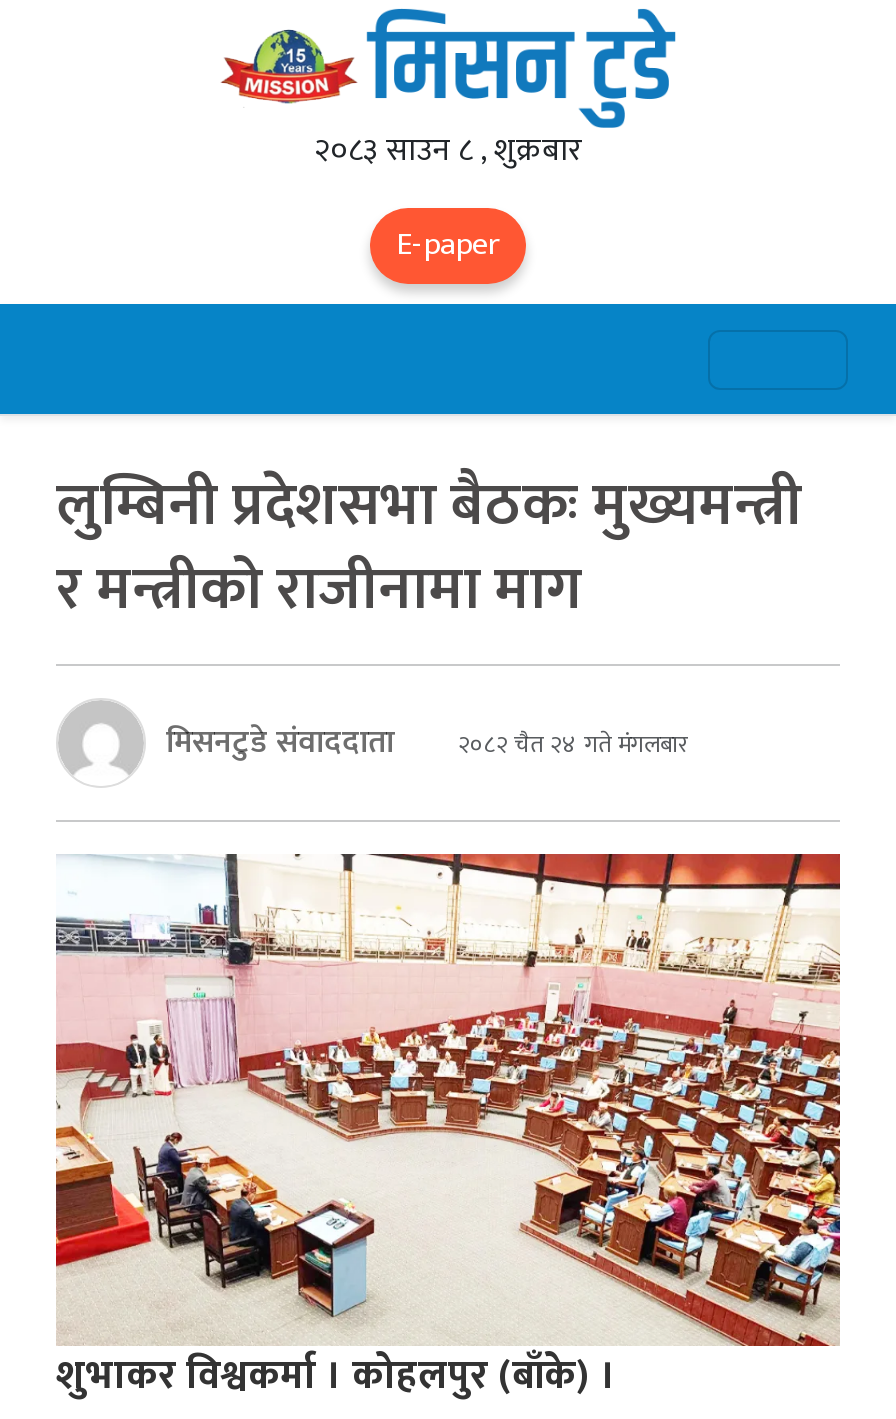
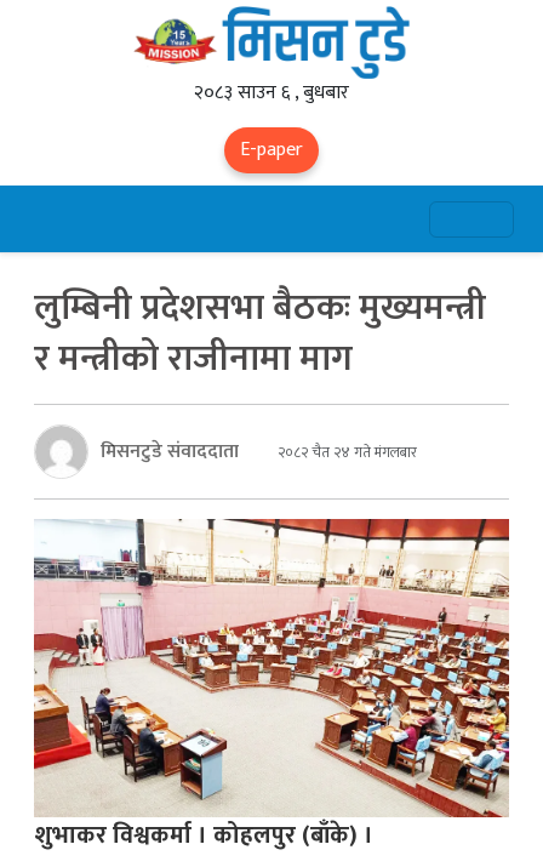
[314,124,582,178] २०८३ साउन ८ , शुक्रबार -> [194,76,349,109] २०८३ साउन ६ , बुधबार

